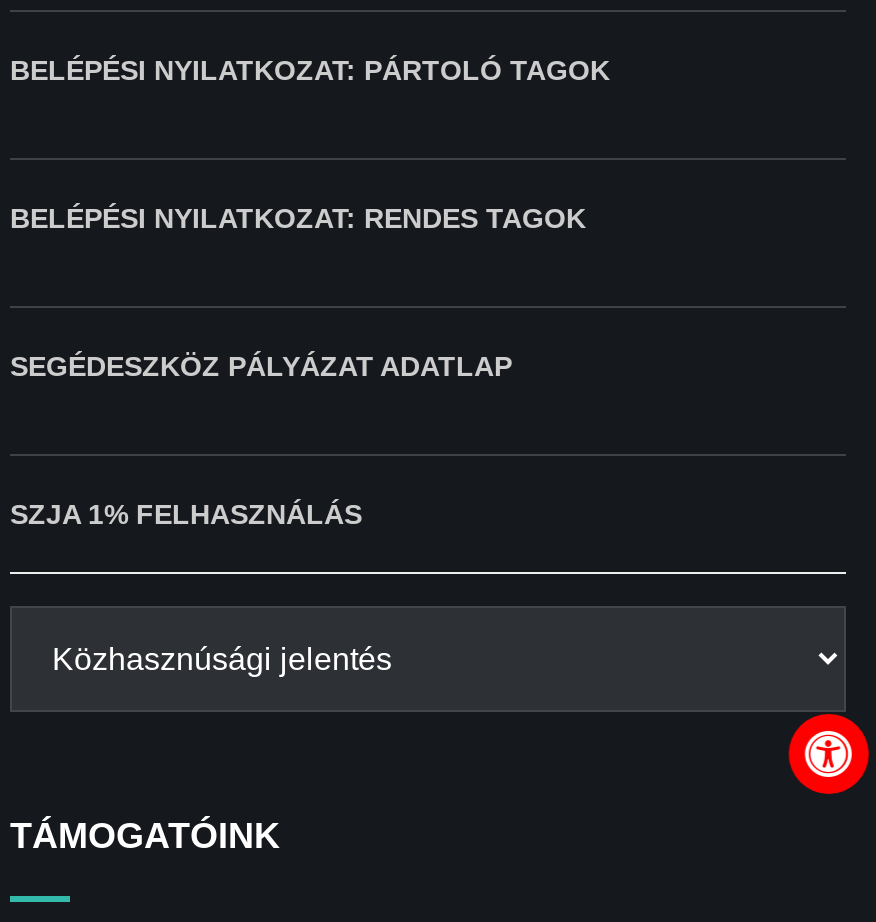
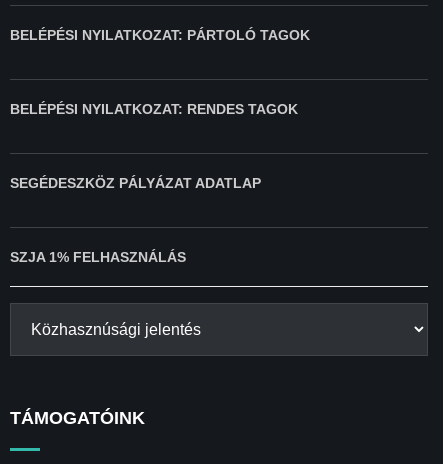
[786,712,870,796] [image] -> none

